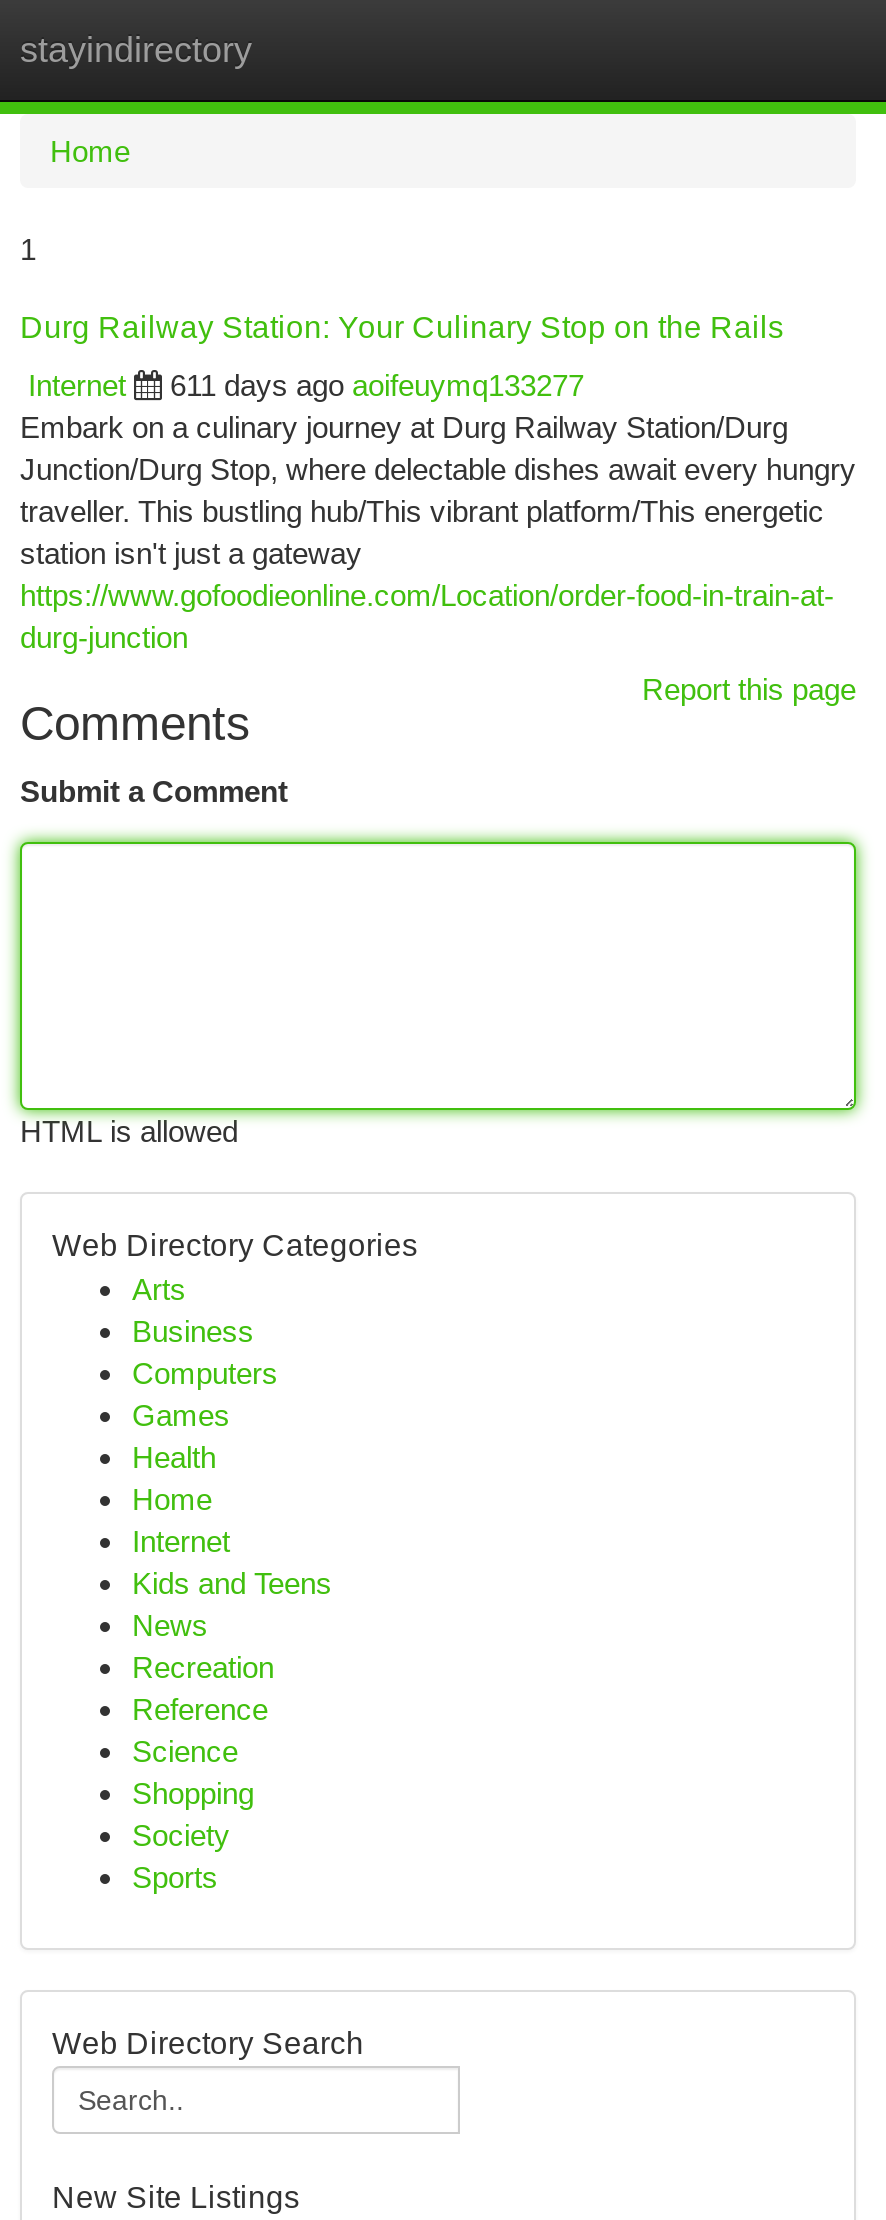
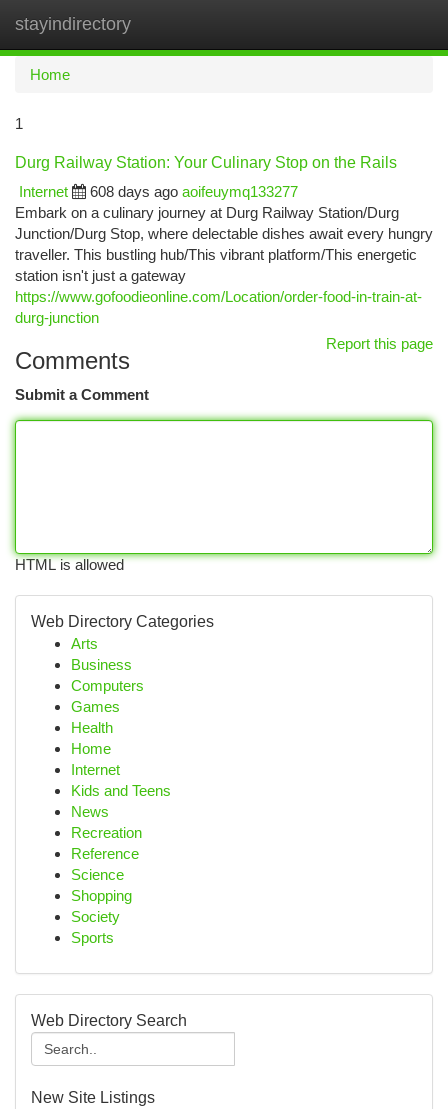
[170,368,584,402] 611 days ago aoifeuymq133277 -> [90,183,298,200] 608 days ago aoifeuymq133277

